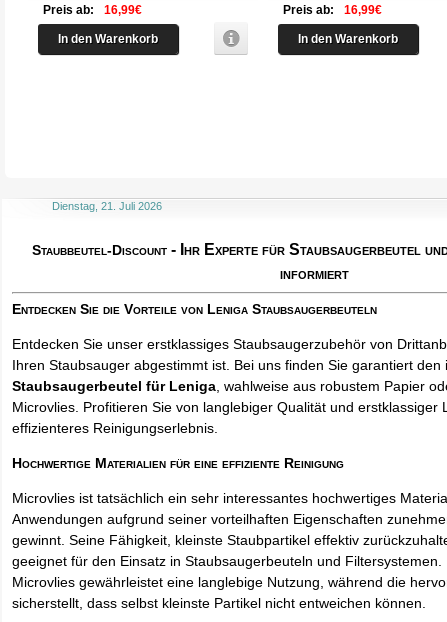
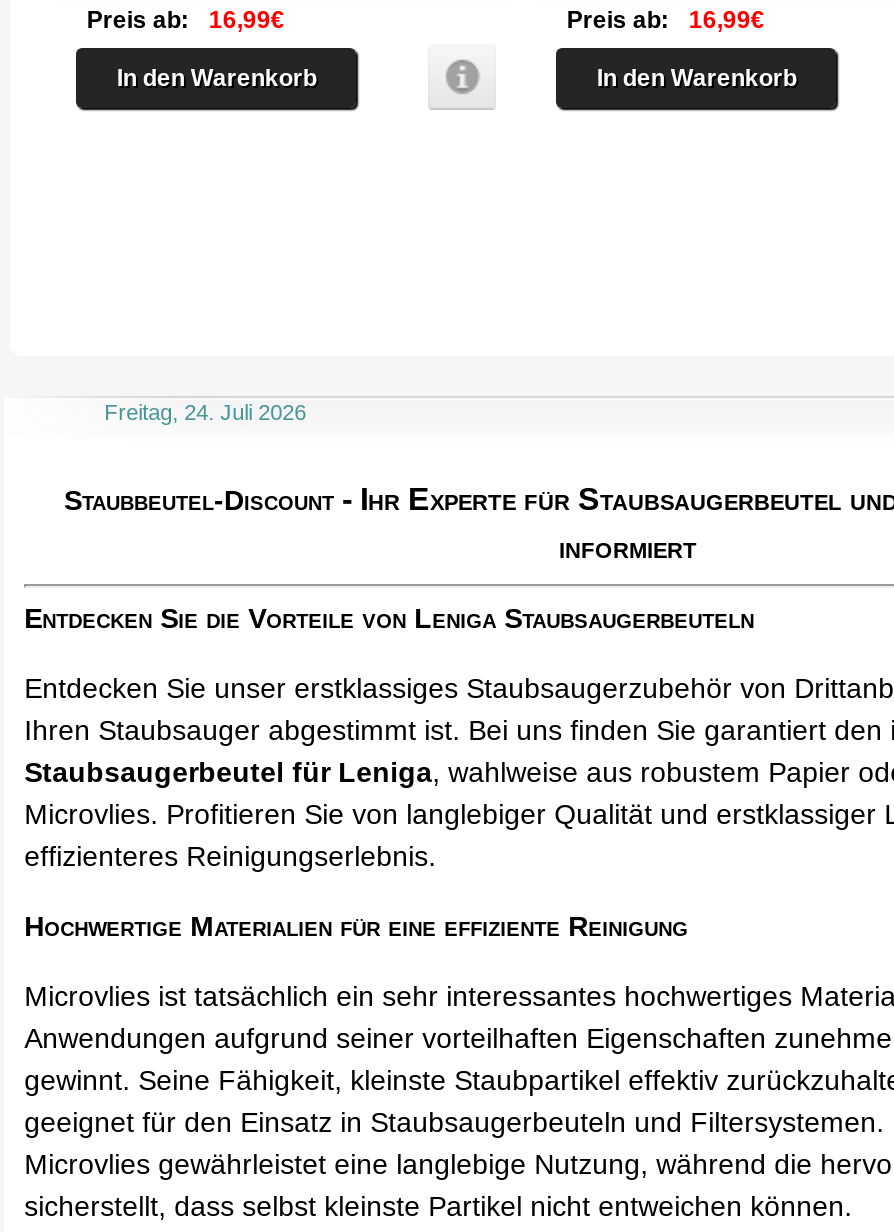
[52,200,162,212] Dienstag, 21. Juli 2026 -> [104,401,306,425] Freitag, 24. Juli 2026

